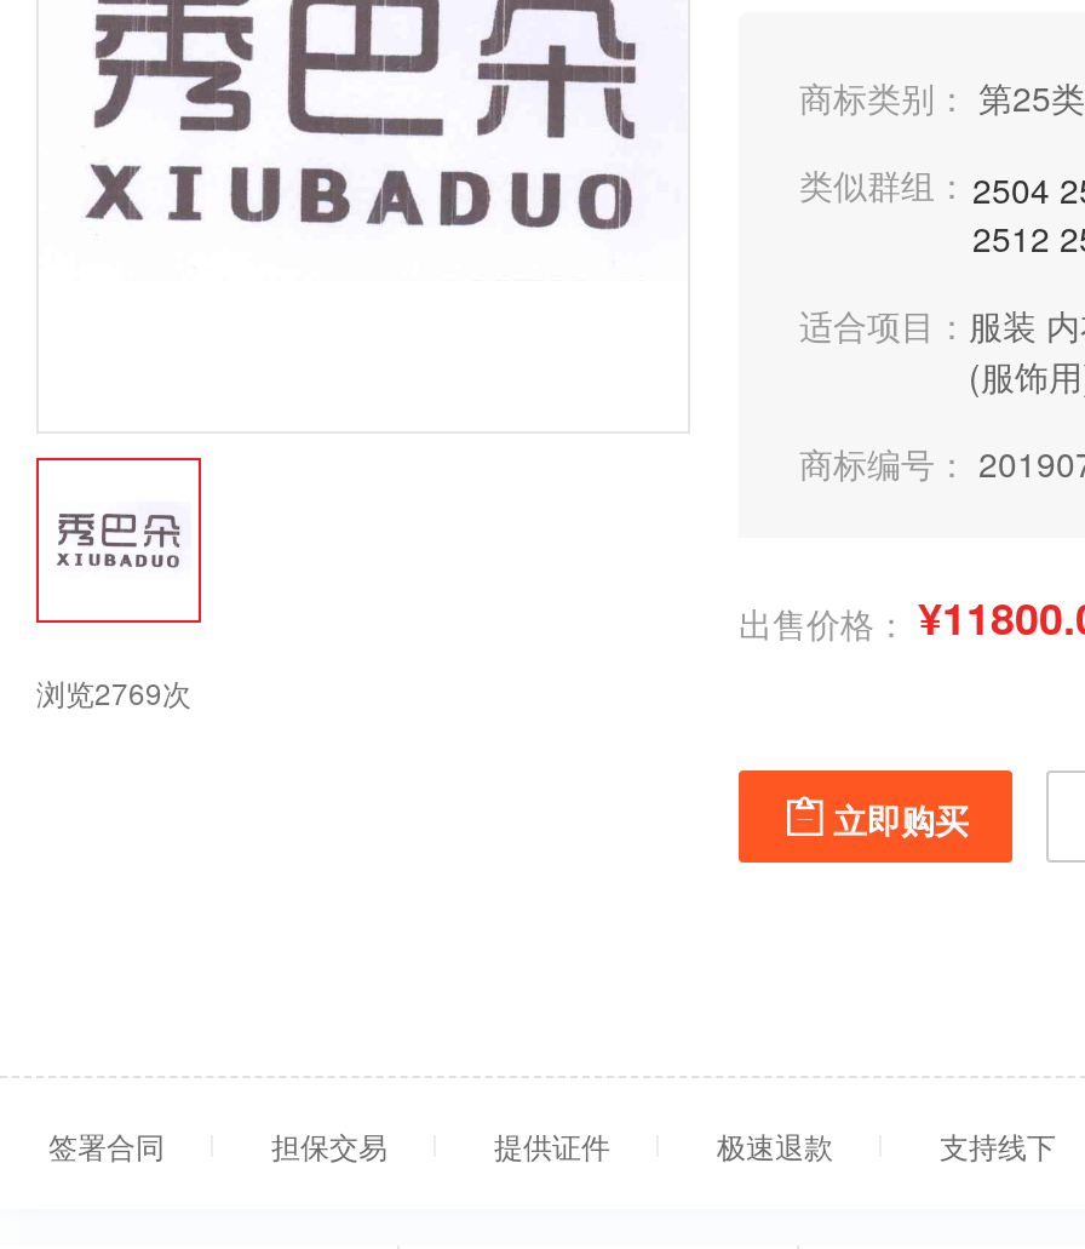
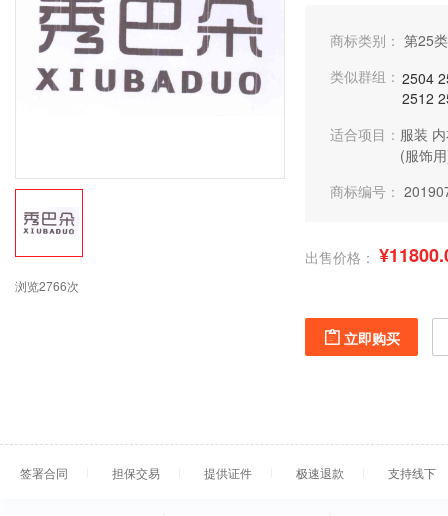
[36,671,191,712] 浏览2769次 -> [15,277,79,294] 浏览2766次

